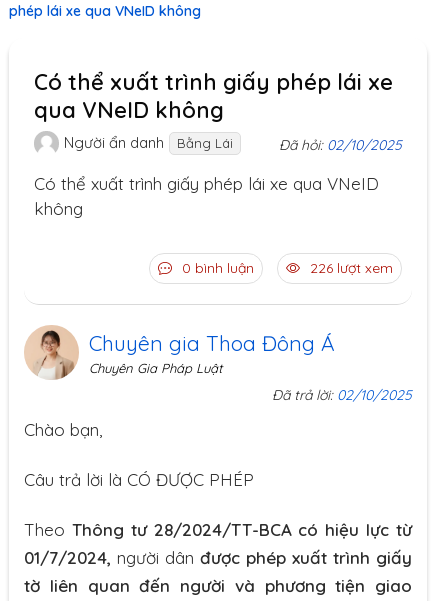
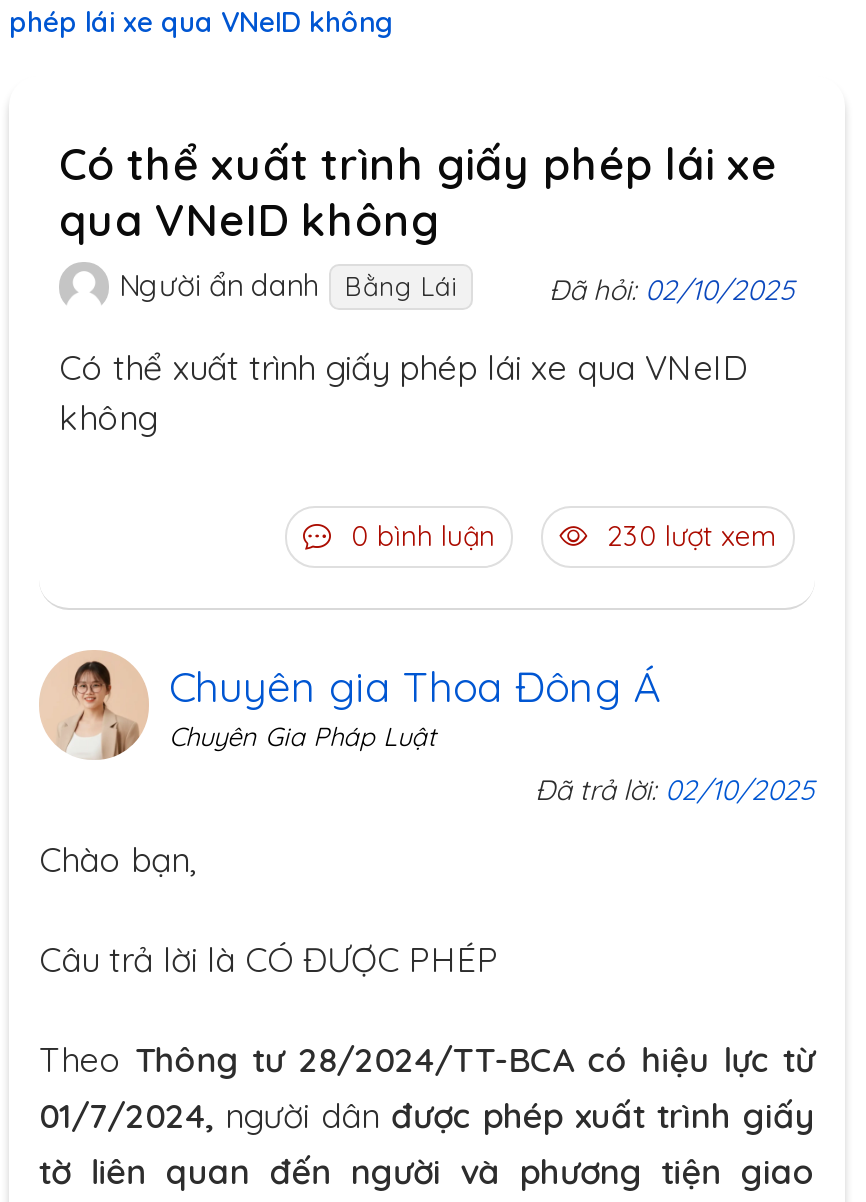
[310,259,393,277] 226 lượt xem -> [607,518,777,554] 230 lượt xem

